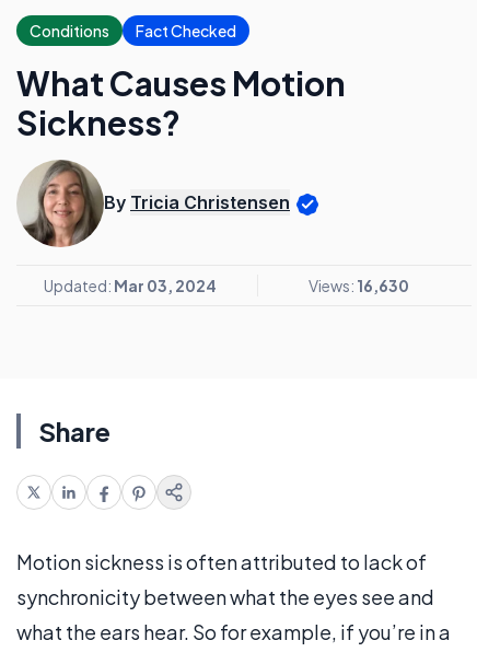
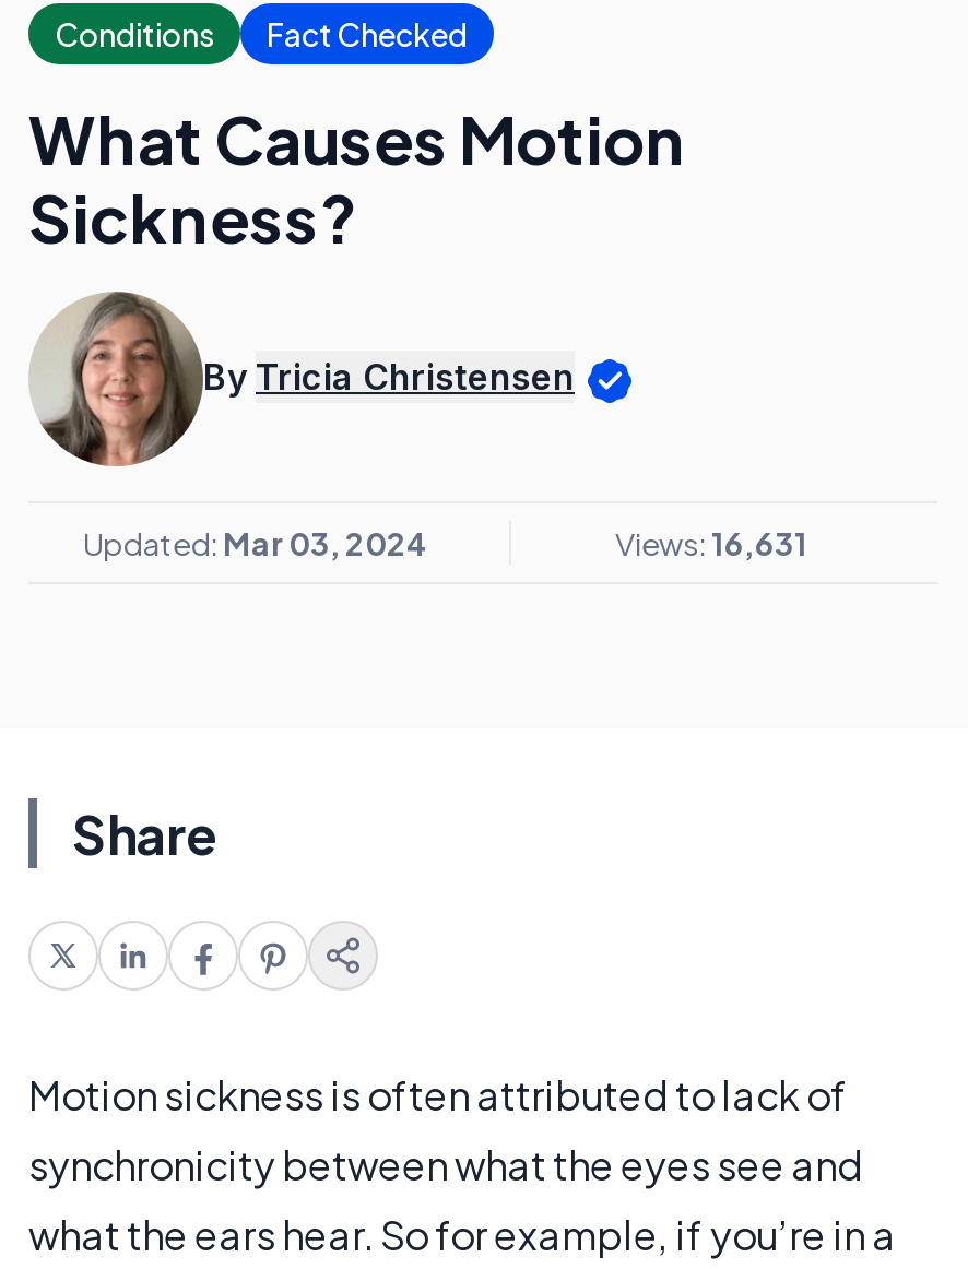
[308,276,409,295] Views: 16,630 -> [615,523,807,562] Views: 16,631

